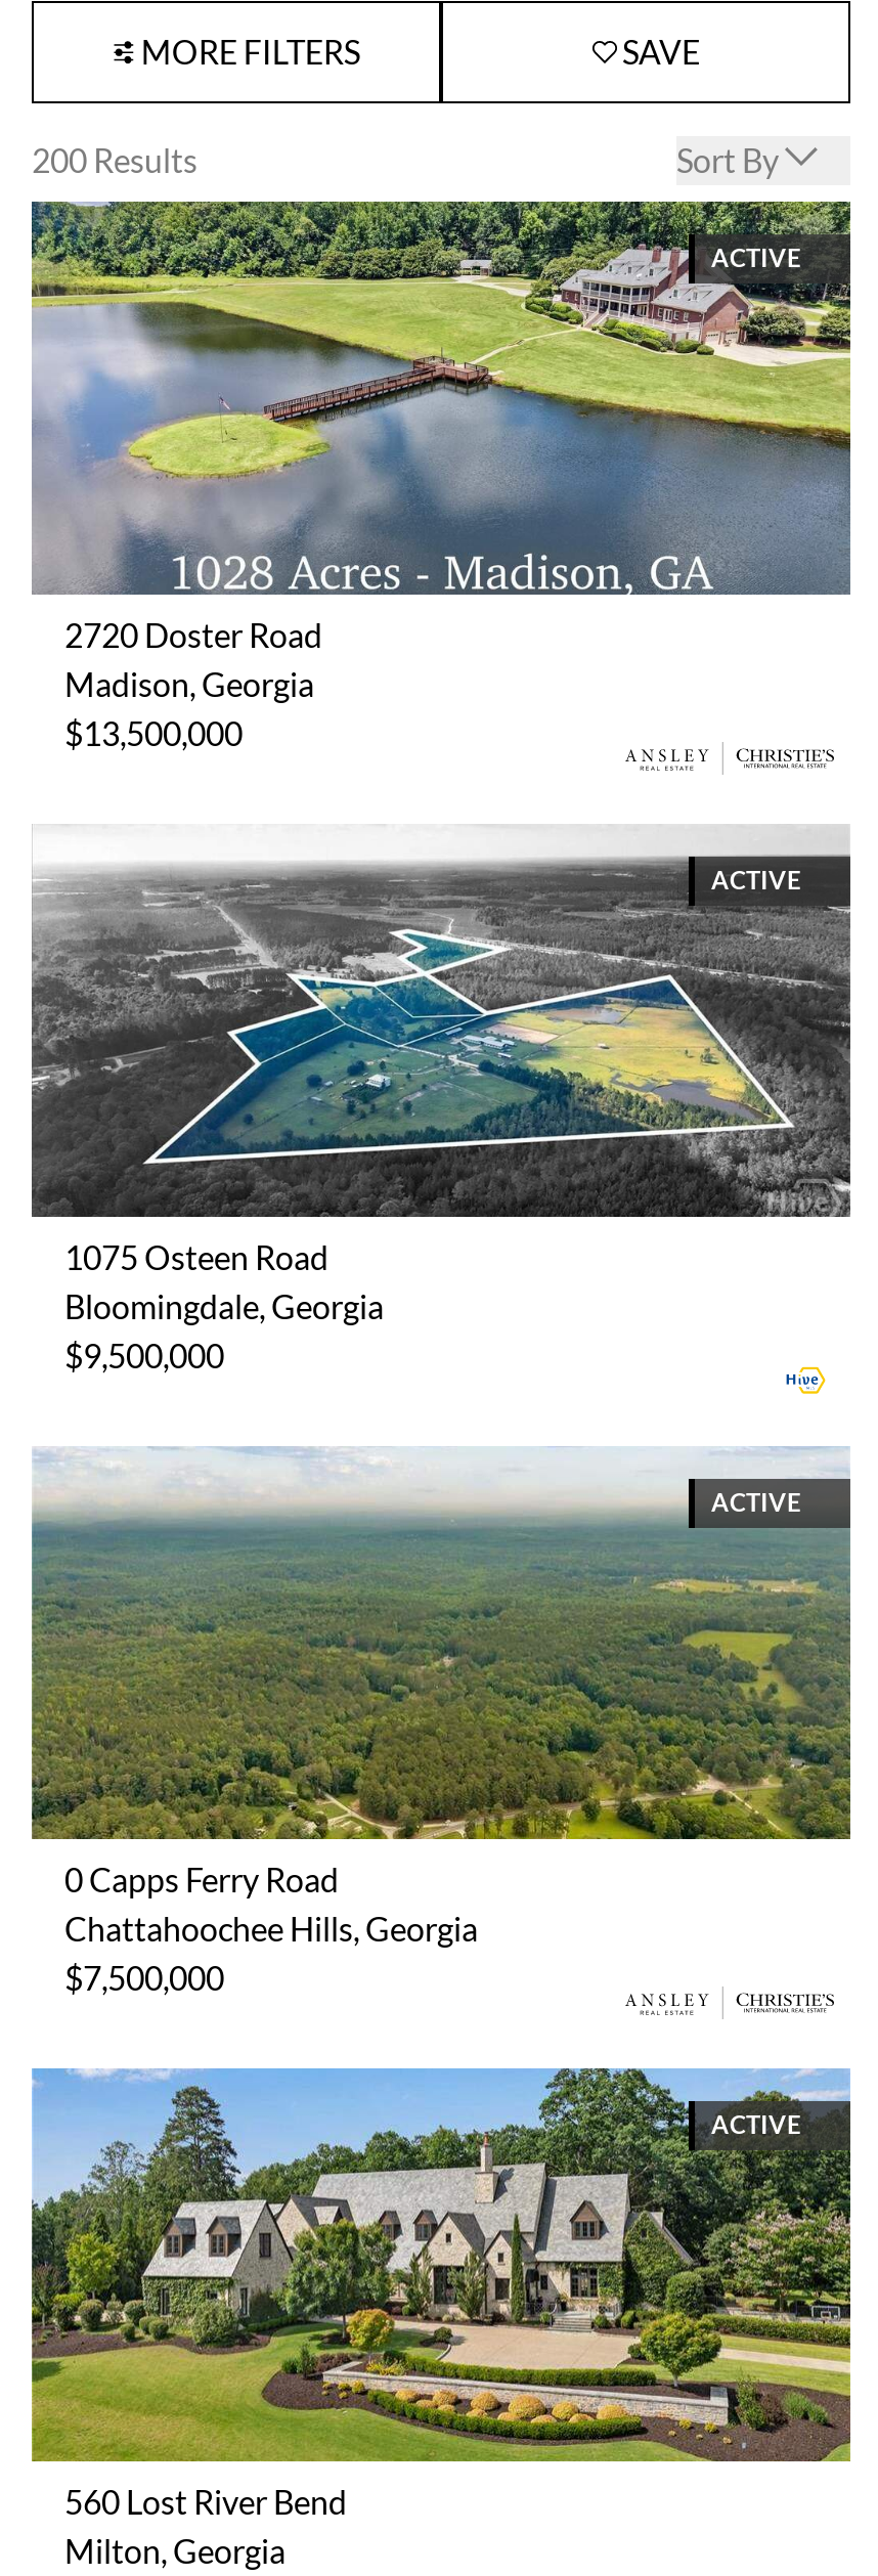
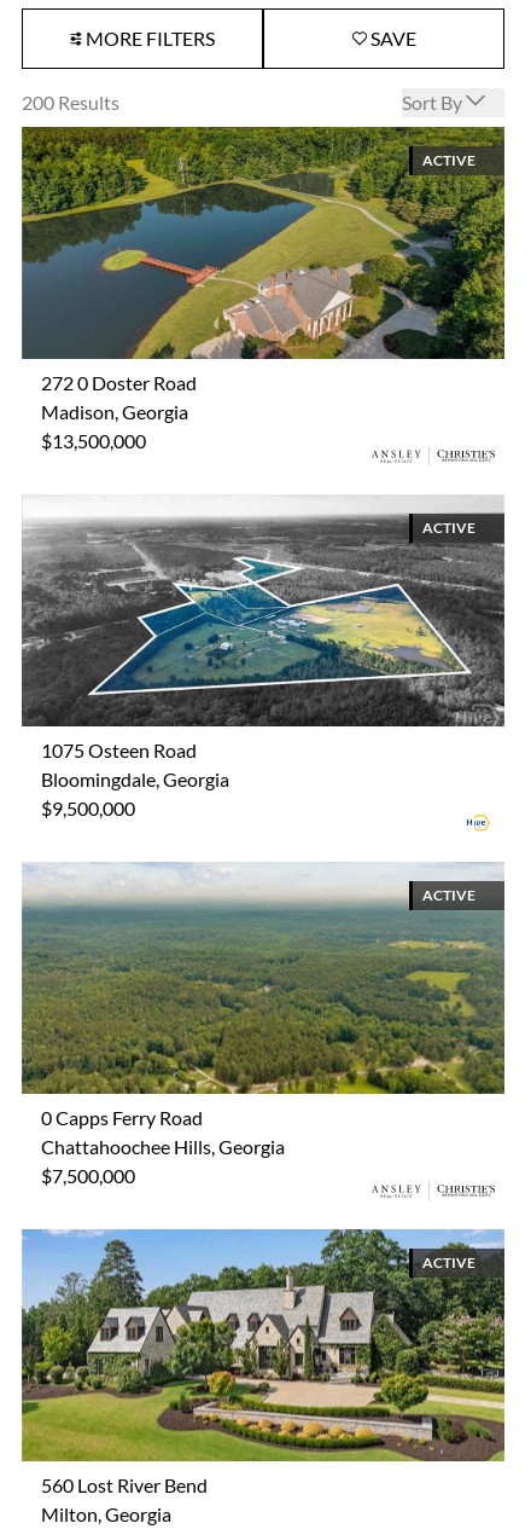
[32,200,852,653] [image] | 2720 Doster Road -> [21,126,506,394] [image] | 272 0 Doster Road

